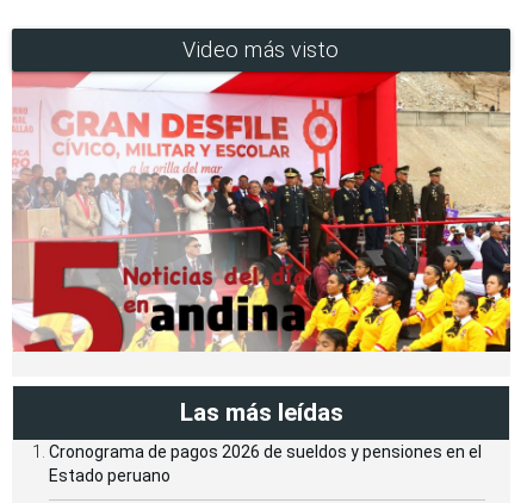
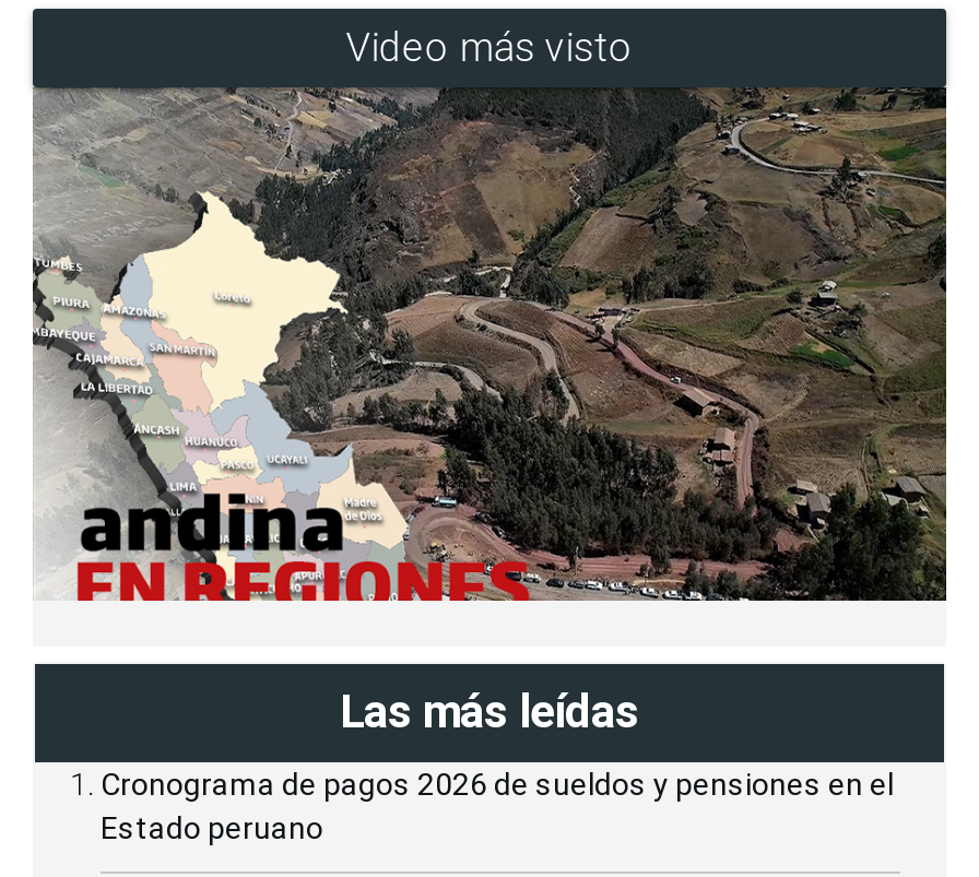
[12,70,511,353] [image] -> [31,87,948,603] [image]

